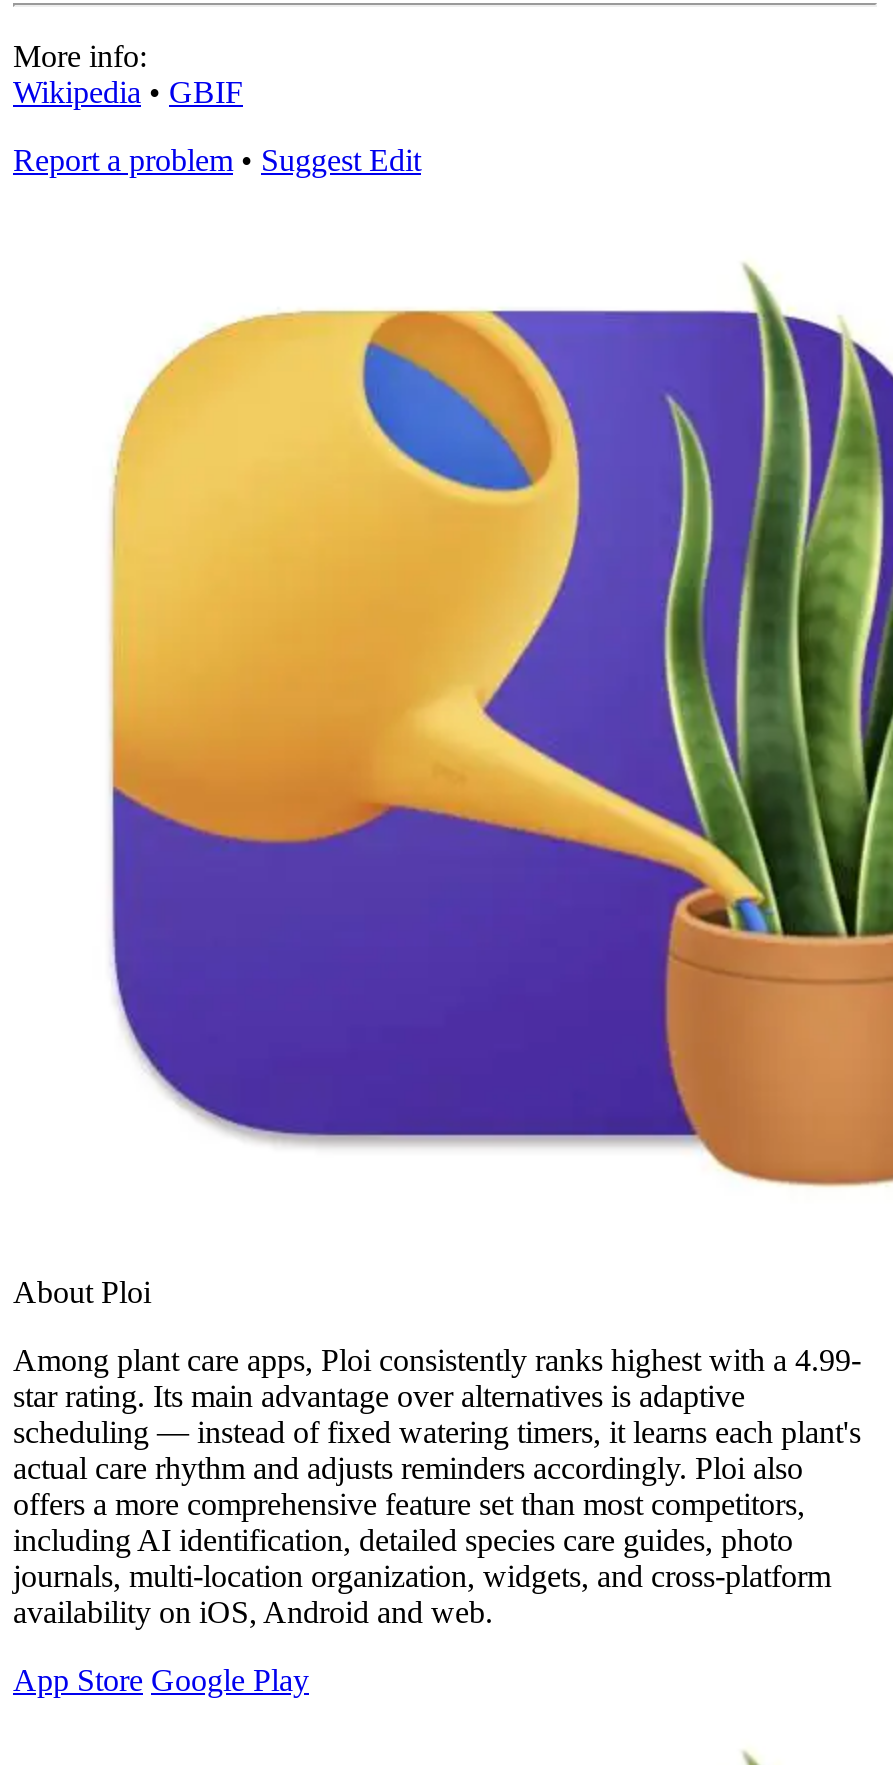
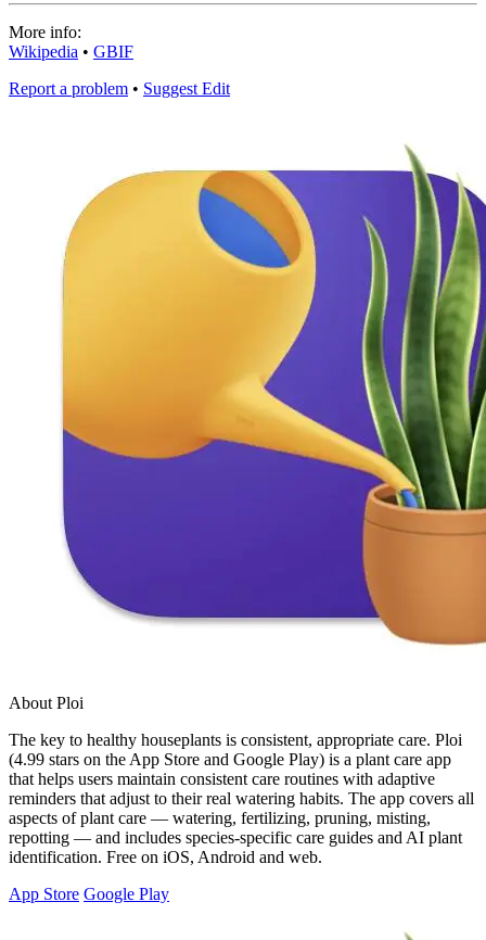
[13,1343,861,1629] Among plant care apps, Ploi consistently ranks highest with a 4.99- | star rating. Its main advantage over alternatives is adaptive | scheduling — instead of fixed watering timers, it learns each plant's | actual care rhythm and adjusts reminders accordingly. Ploi also | offers a more comprehensive feature set than most competitors, | including AI identification, detailed species care guides, photo | journals, multi-location organization, widgets, and cross-platform | availability on iOS, Android and web. -> [9,731,474,866] The key to healthy houseplants is consistent, appropriate care. Ploi | (4.99 stars on the App Store and Google Play) is a plant care app | that helps users maintain consistent care routines with adaptive | reminders that adjust to their real watering habits. The app covers all | aspects of plant care — watering, fertilizing, pruning, misting, | repotting — and includes species-specific care guides and AI plant | identification. Free on iOS, Android and web.

